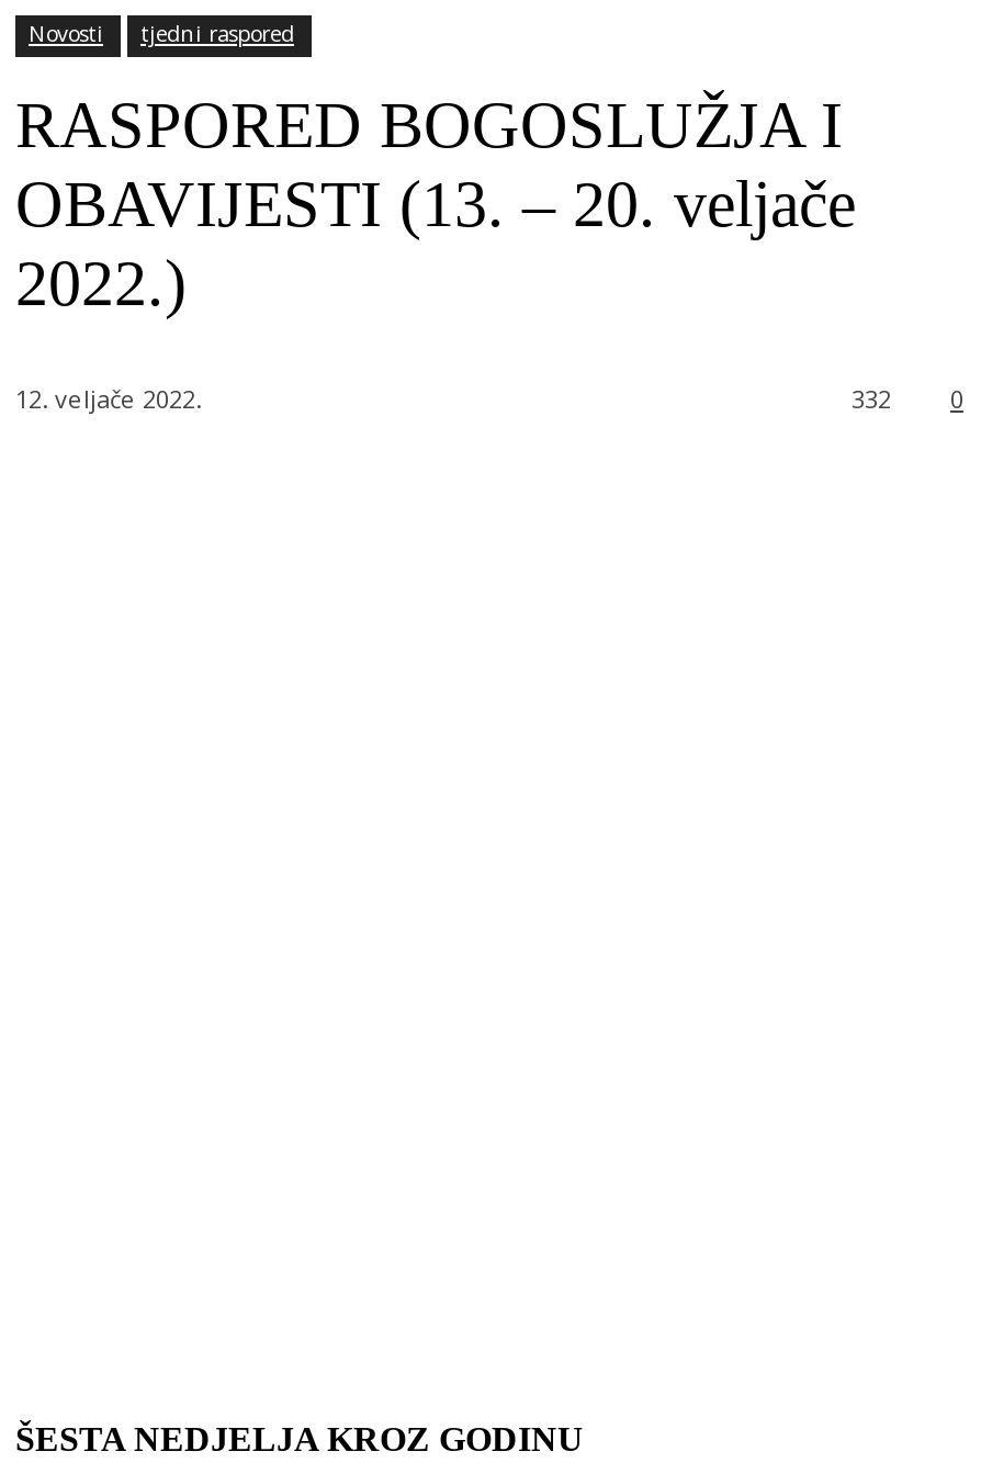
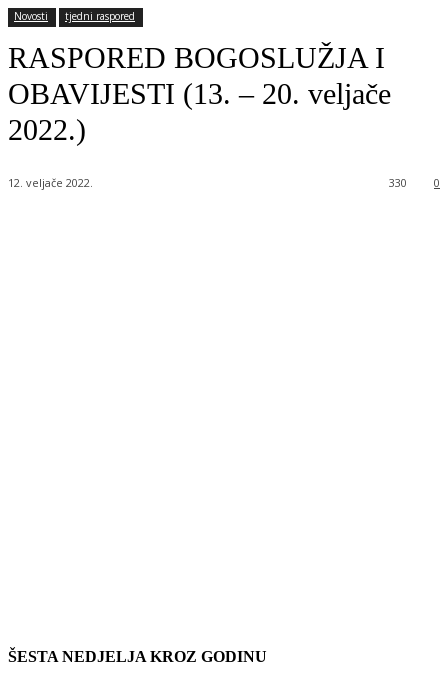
[852,382,963,415] 332 0 -> [389,175,440,190] 330 0

